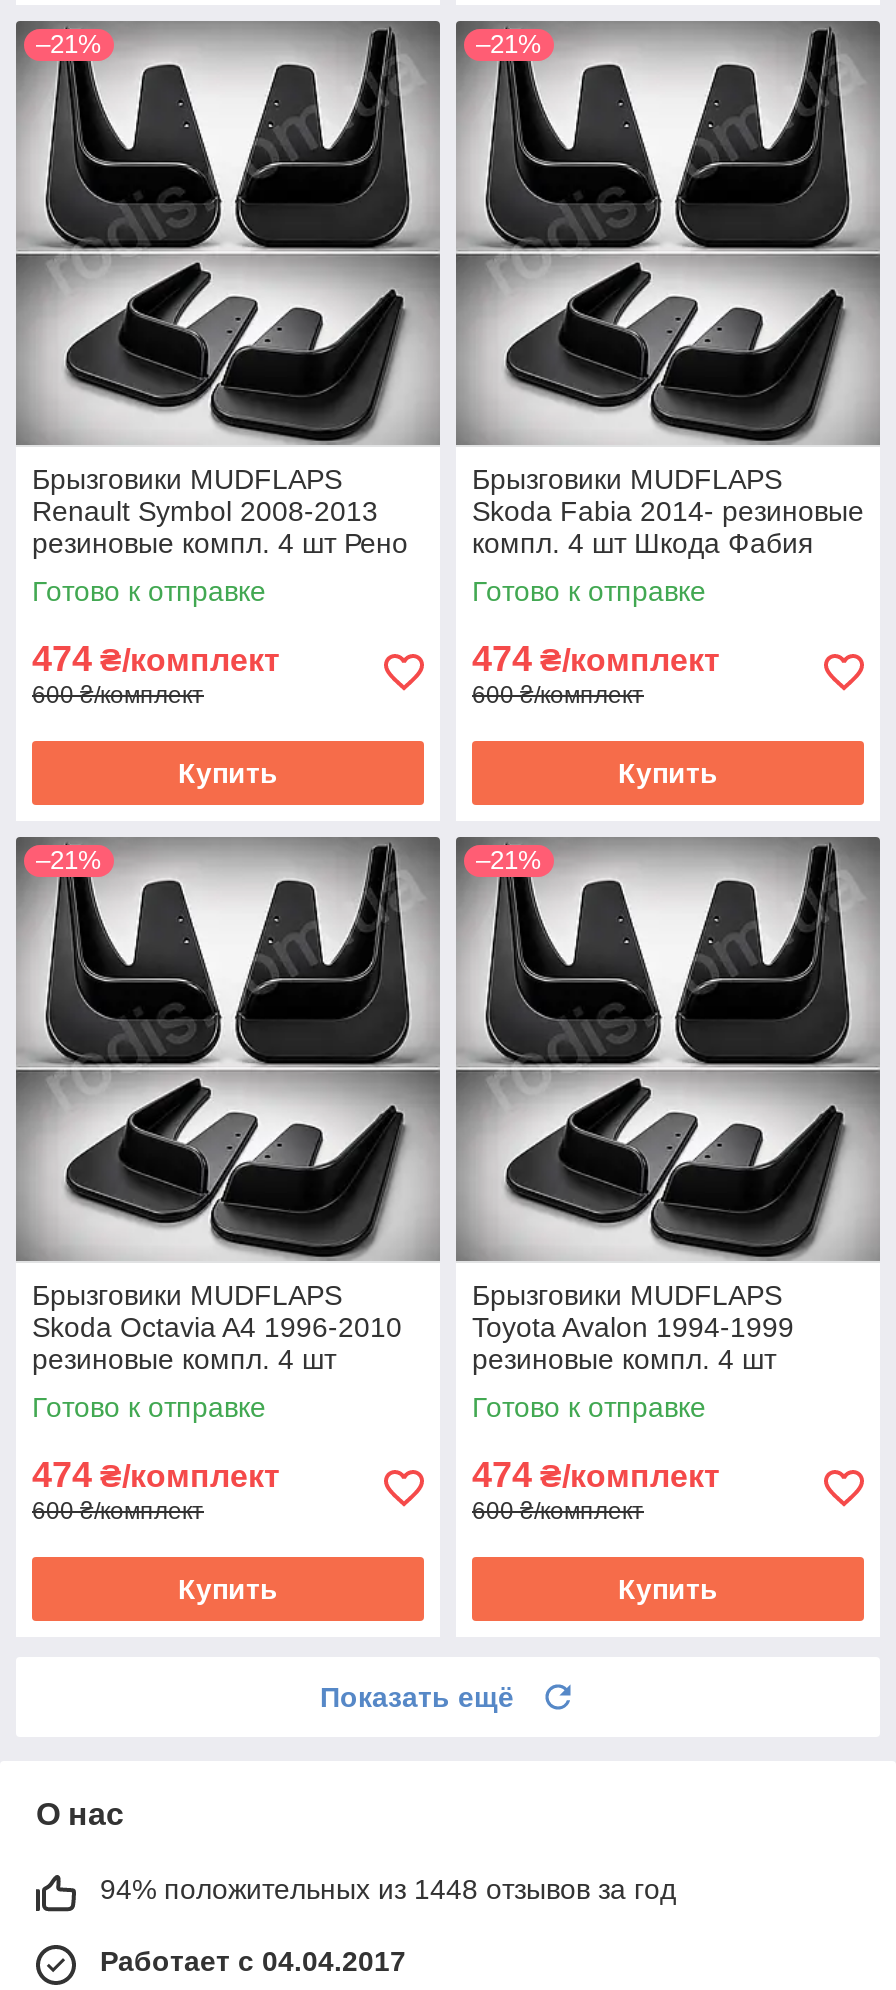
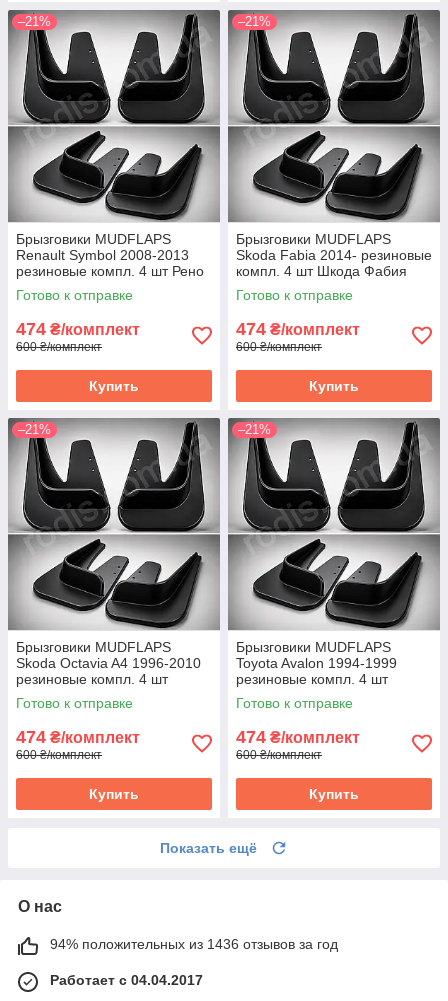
[100,1873,676,1905] 94% положительных из 1448 отзывов за год -> [50,936,338,952] 94% положительных из 1436 отзывов за год

